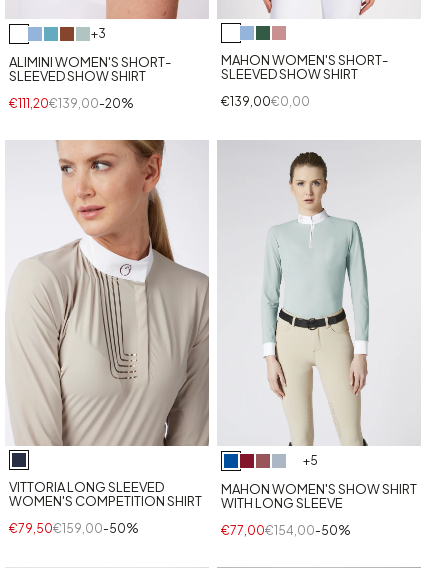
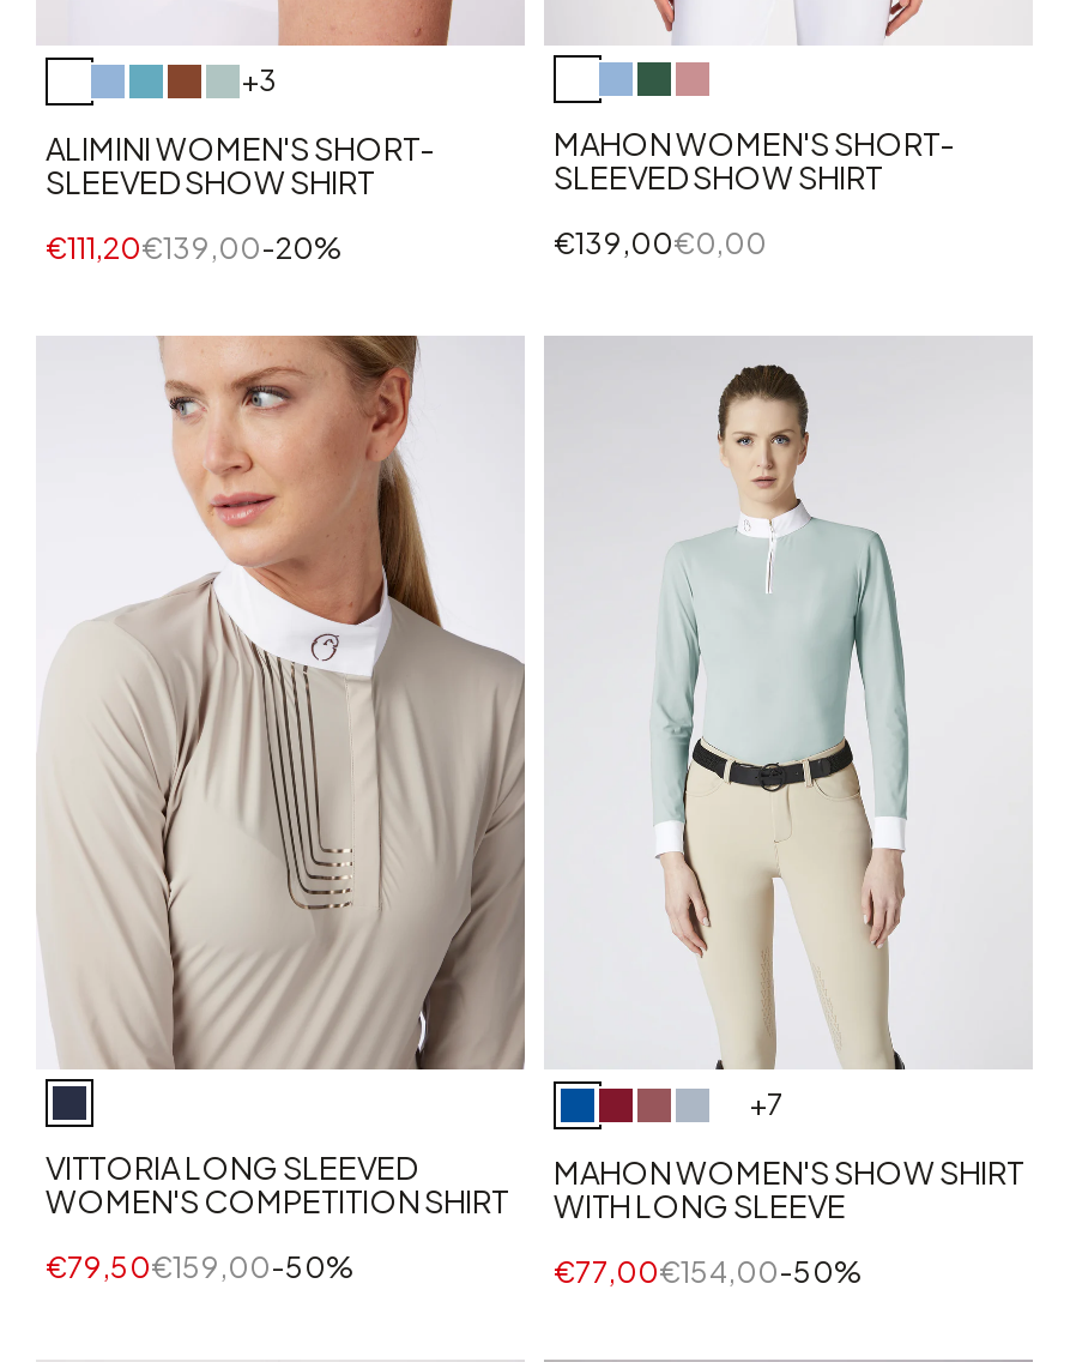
[303,453,318,468] +5 -> [750,1086,784,1122] +7

